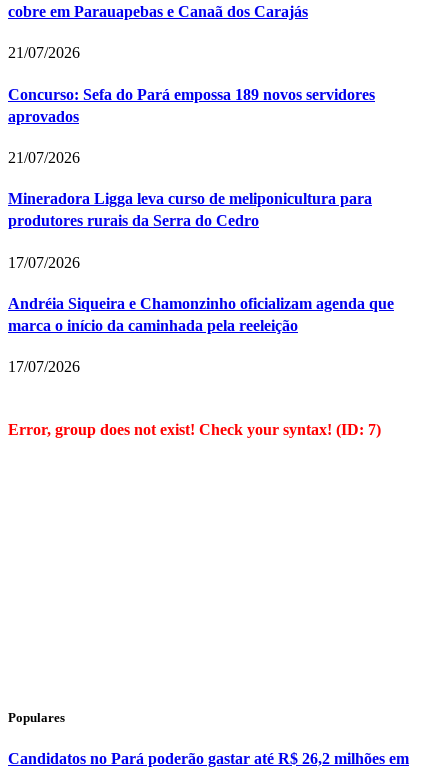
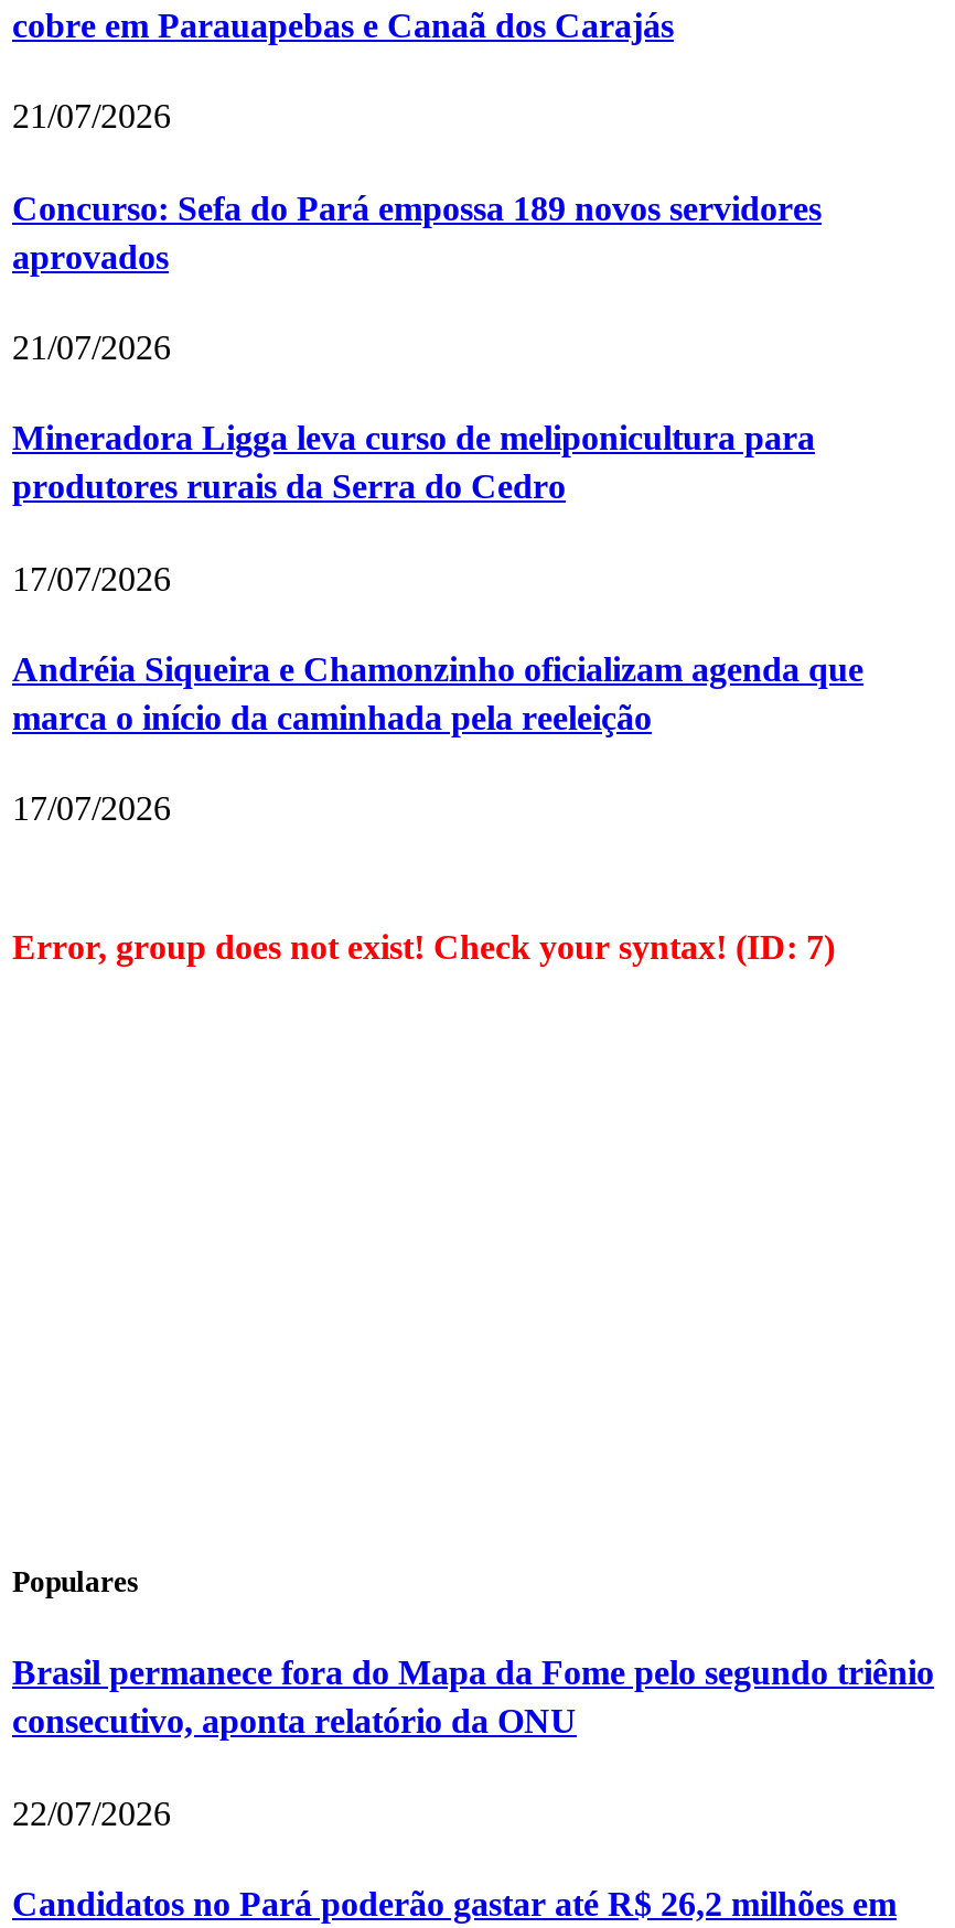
none -> [12,1654,934,1831] Brasil permanece fora do Mapa da Fome pelo segundo triênio | consecutivo, aponta relatório da ONU | 22/07/2026

